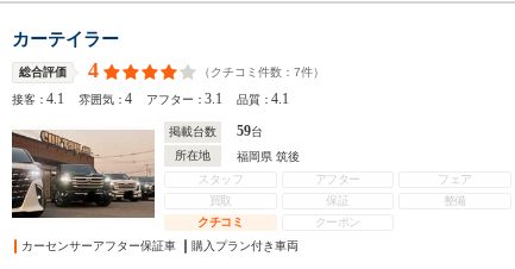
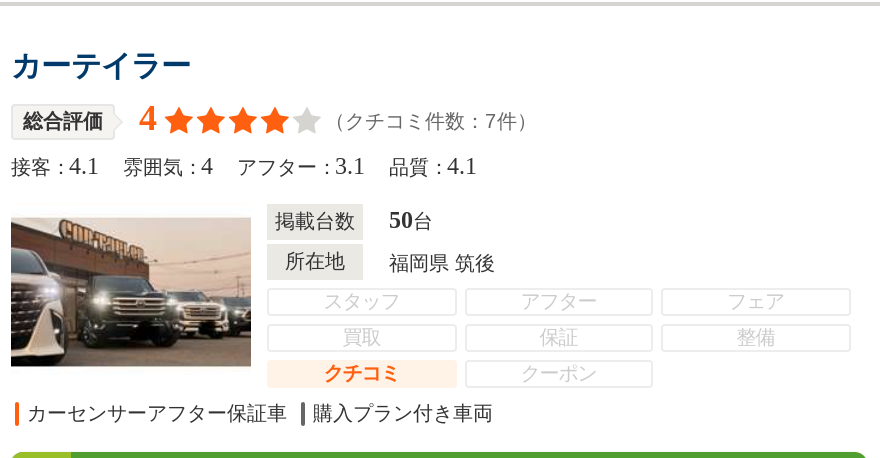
[169,123,263,139] 掲載台数 59台 -> [275,206,433,234] 掲載台数 50台

